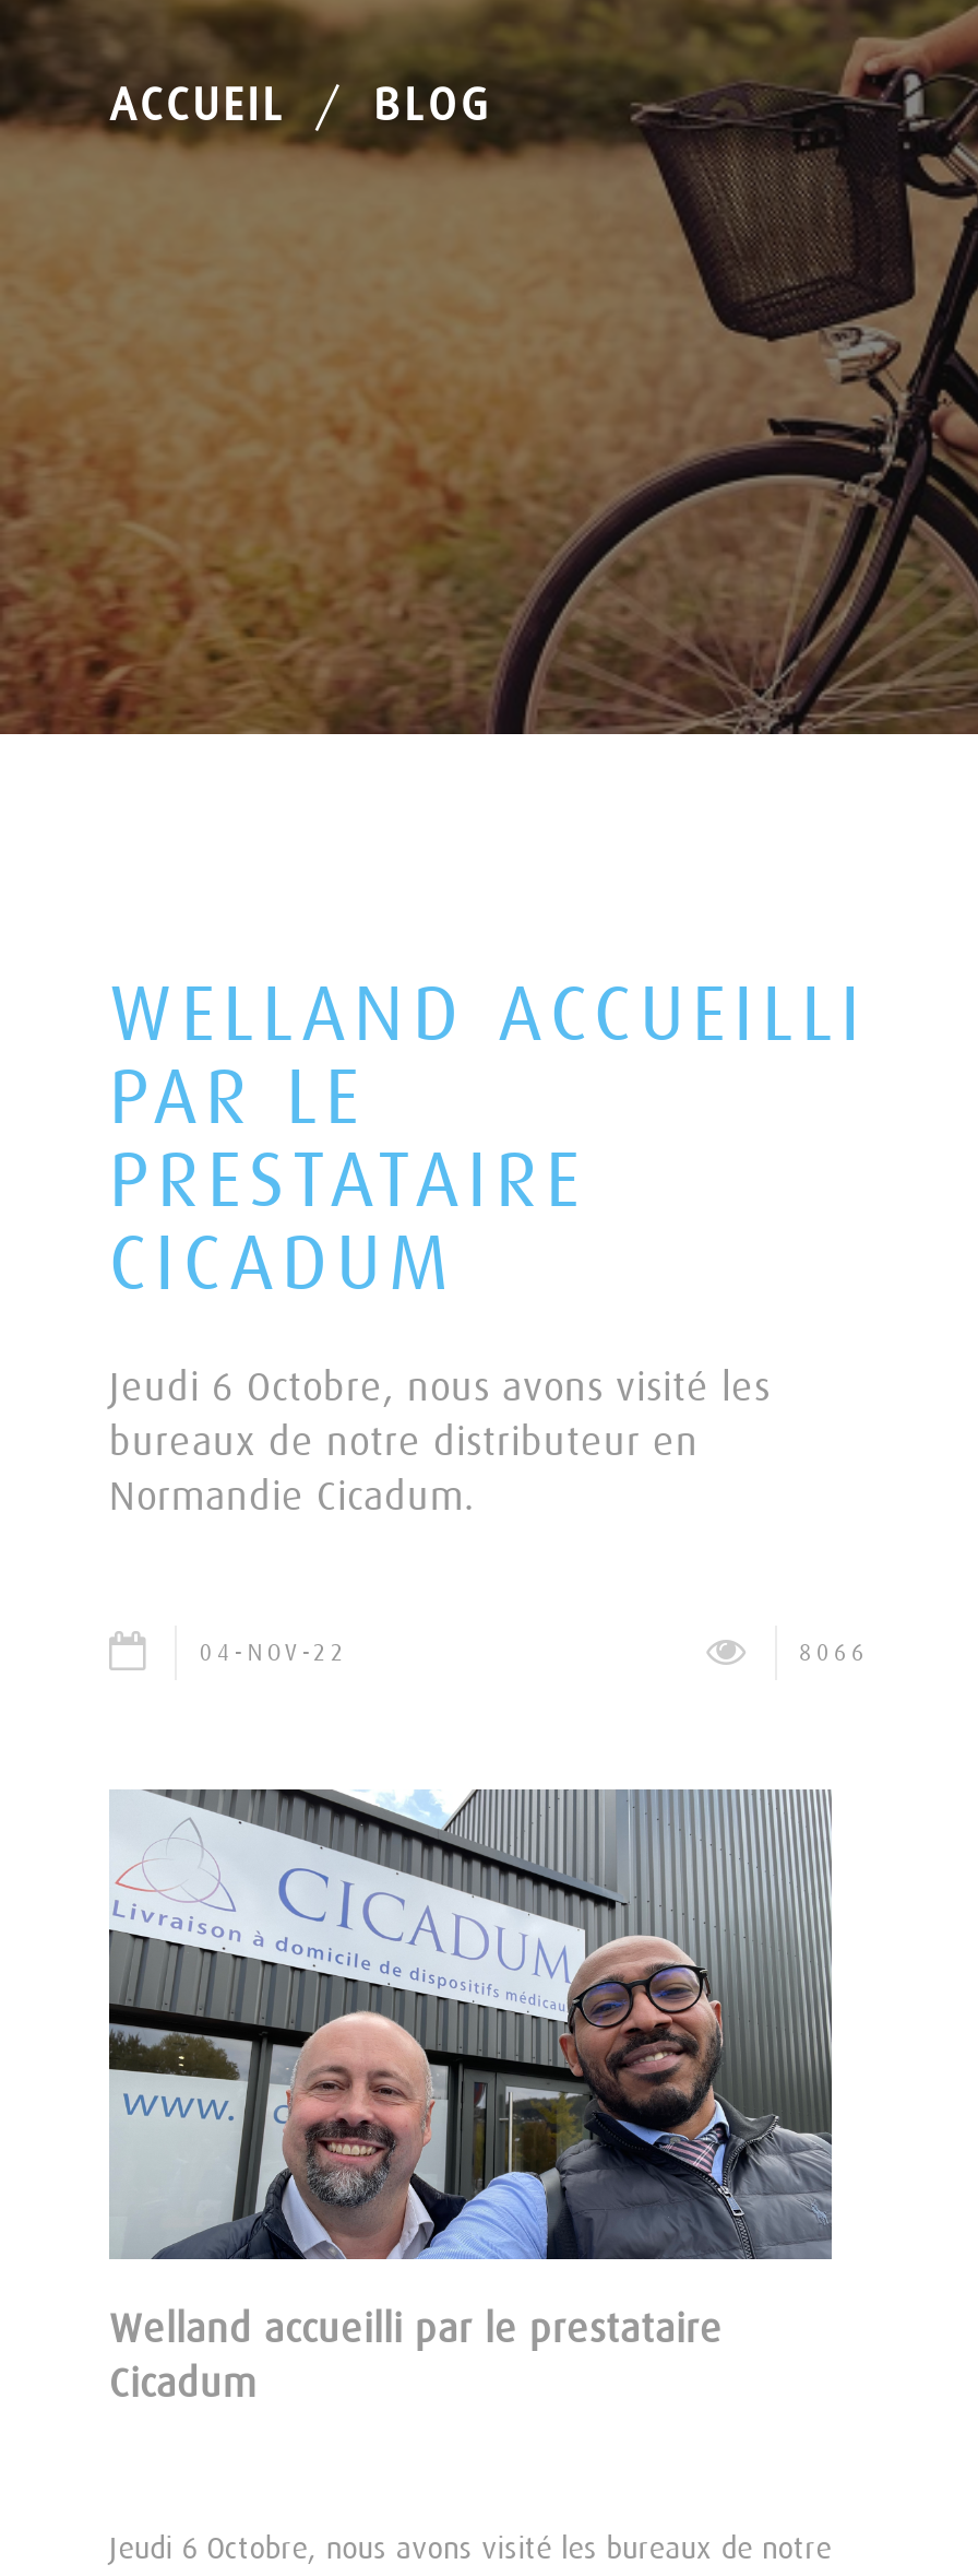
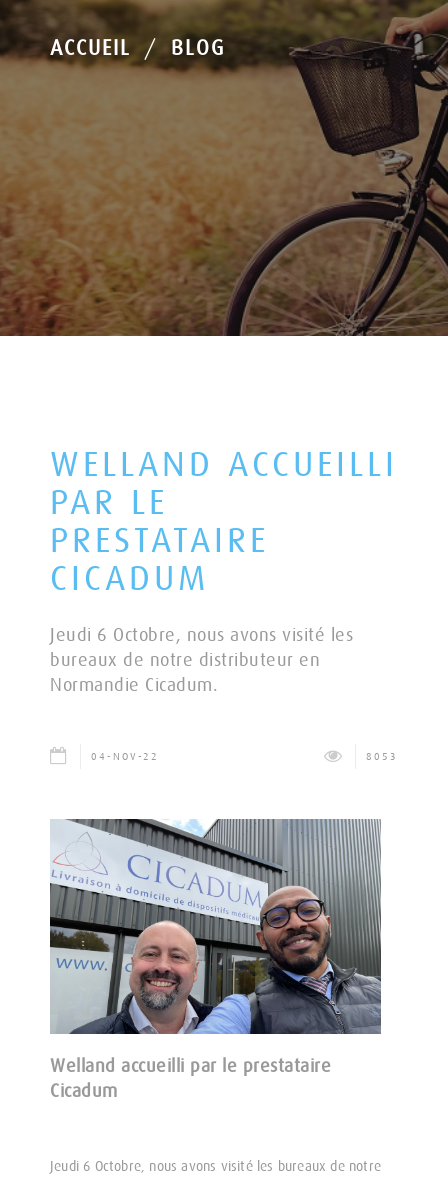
[799,1640,869,1664] 8066 -> [366,750,398,761] 8053

